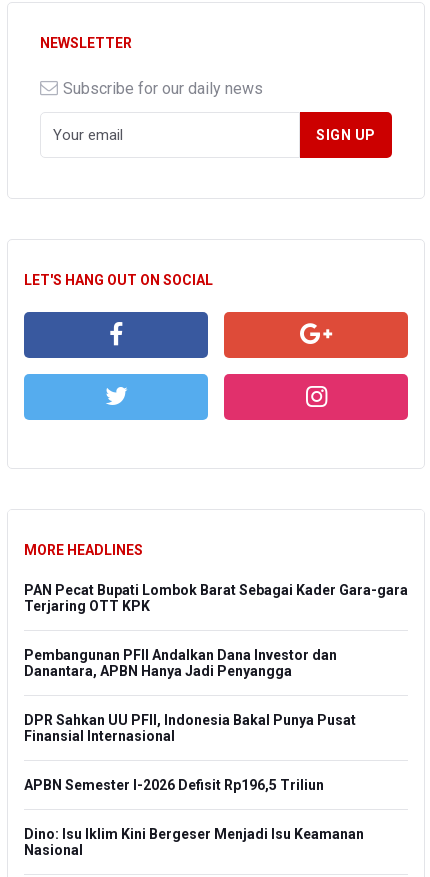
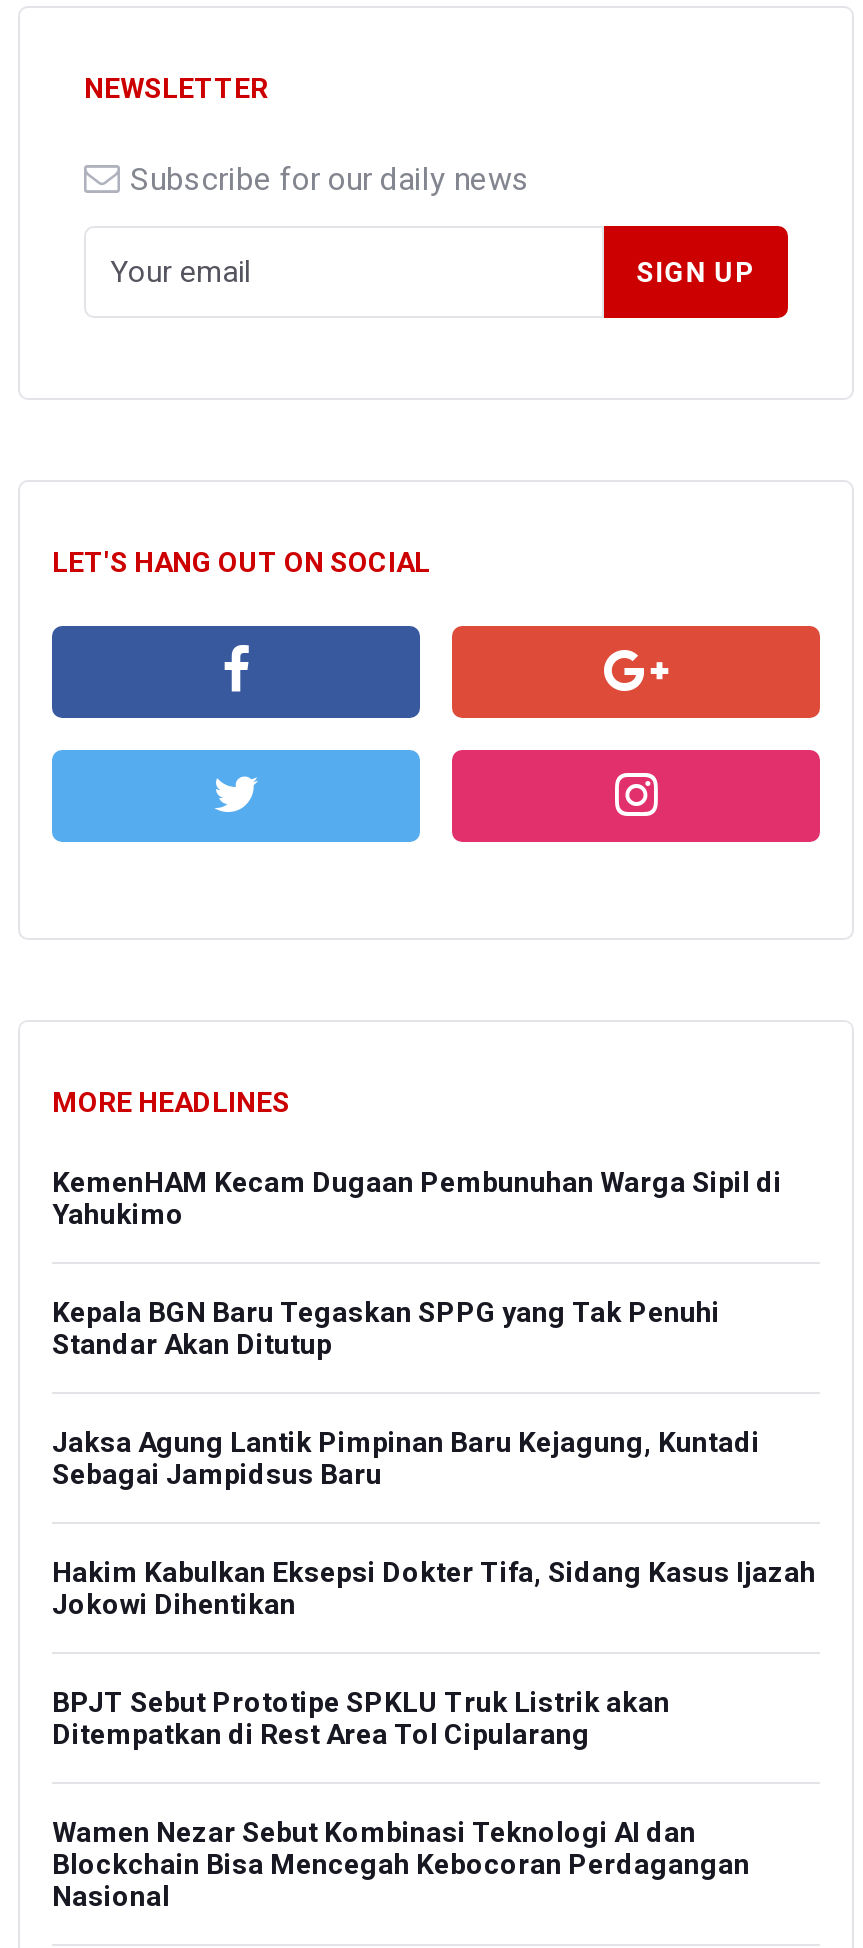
[24,582,408,842] PAN Pecat Bupati Lombok Barat Sebagai Kader Gara-gara | Terjaring OTT KPK | Pembangunan PFII Andalkan Dana Investor dan | Danantara, APBN Hanya Jadi Penyangga | DPR Sahkan UU PFII, Indonesia Bakal Punya Pusat | Finansial Internasional | APBN Semester I-2026 Defisit Rp196,5 Triliun | Dino: Isu Iklim Kini Bergeser Menjadi Isu Keamanan -> [52,1167,816,1881] KemenHAM Kecam Dugaan Pembunuhan Warga Sipil di | Yahukimo | Kepala BGN Baru Tegaskan SPPG yang Tak Penuhi | Standar Akan Ditutup | Jaksa Agung Lantik Pimpinan Baru Kejagung, Kuntadi | Sebagai Jampidsus Baru | Hakim Kabulkan Eksepsi Dokter Tifa, Sidang Kasus Ijazah | Jokowi Dihentikan | BPJT Sebut Prototipe SPKLU Truk Listrik akan | Ditempatkan di Rest Area Tol Cipularang | Wamen Nezar Sebut Kombinasi Teknologi AI dan | Blockchain Bisa Mencegah Kebocoran Perdagangan

